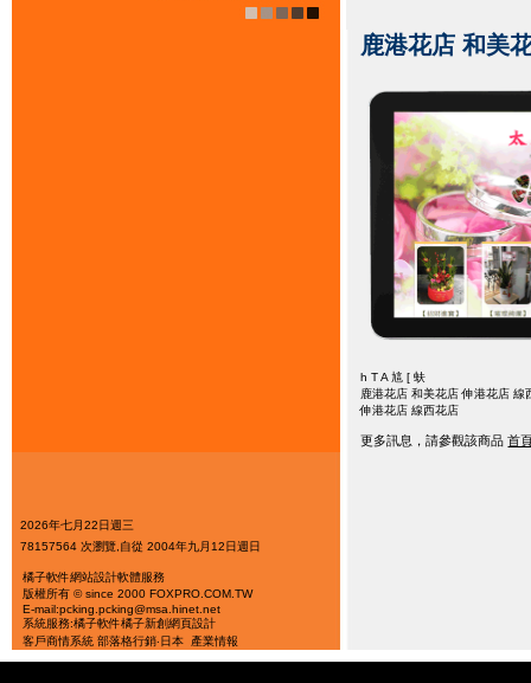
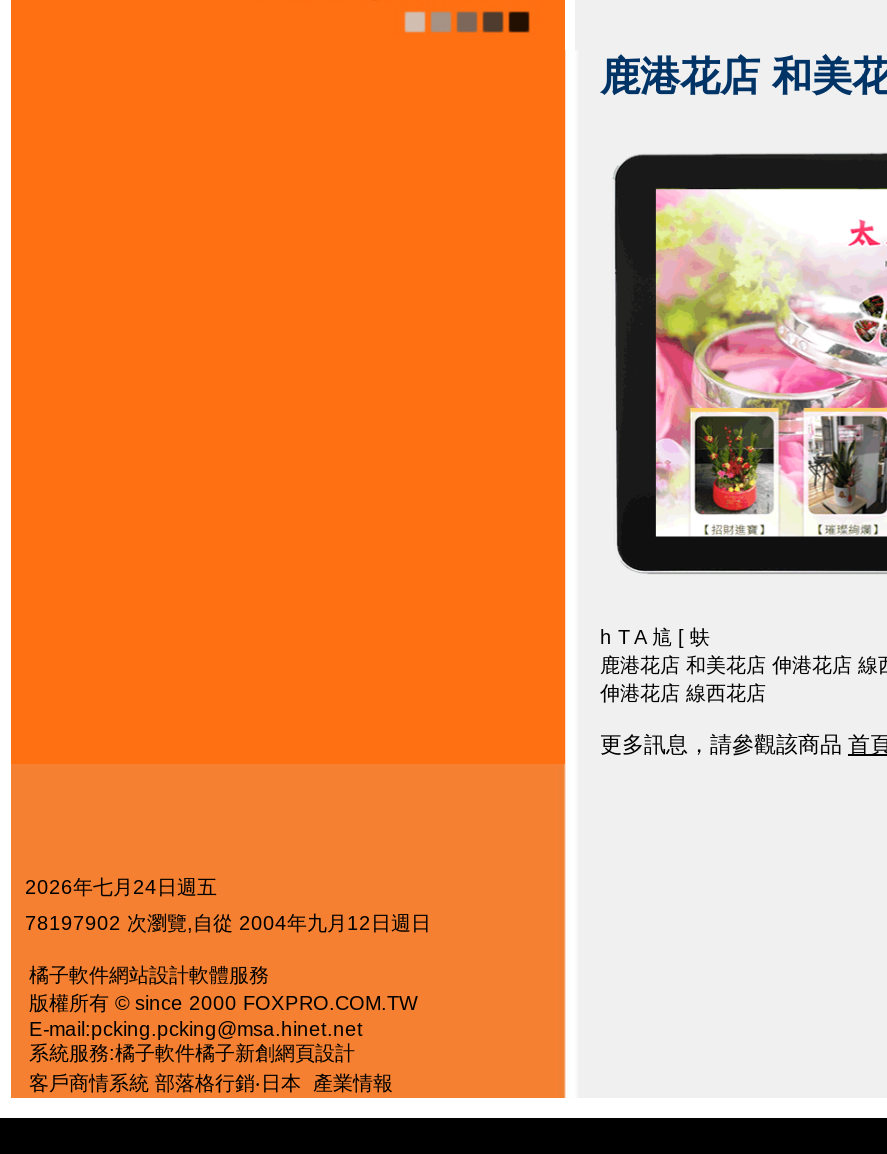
[13,518,141,531] 2026年七月22日週三 -> [13,876,229,898] 2026年七月24日週五
[13,540,261,553] 78157564 次瀏覽,自從 2004年九月12日週日 -> [13,912,431,934] 78197902 次瀏覽,自從 2004年九月12日週日

